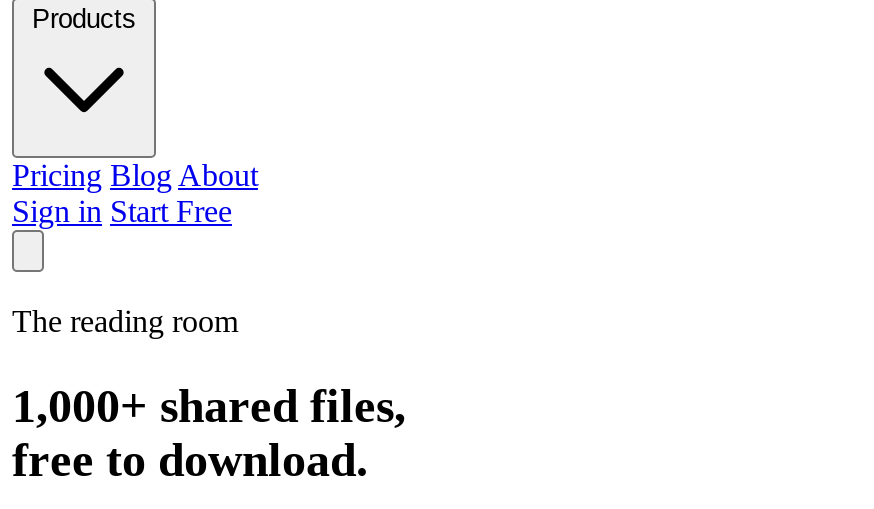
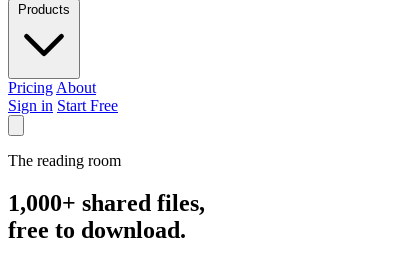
[12,158,258,192] Pricing Blog About -> [8,79,96,96] Pricing About

